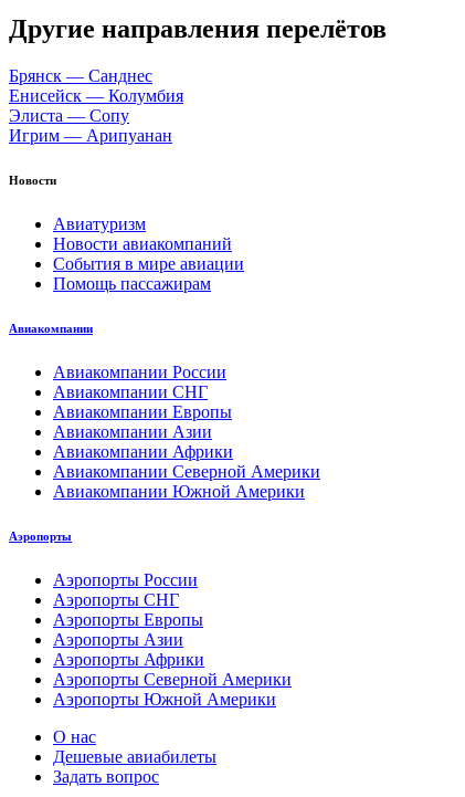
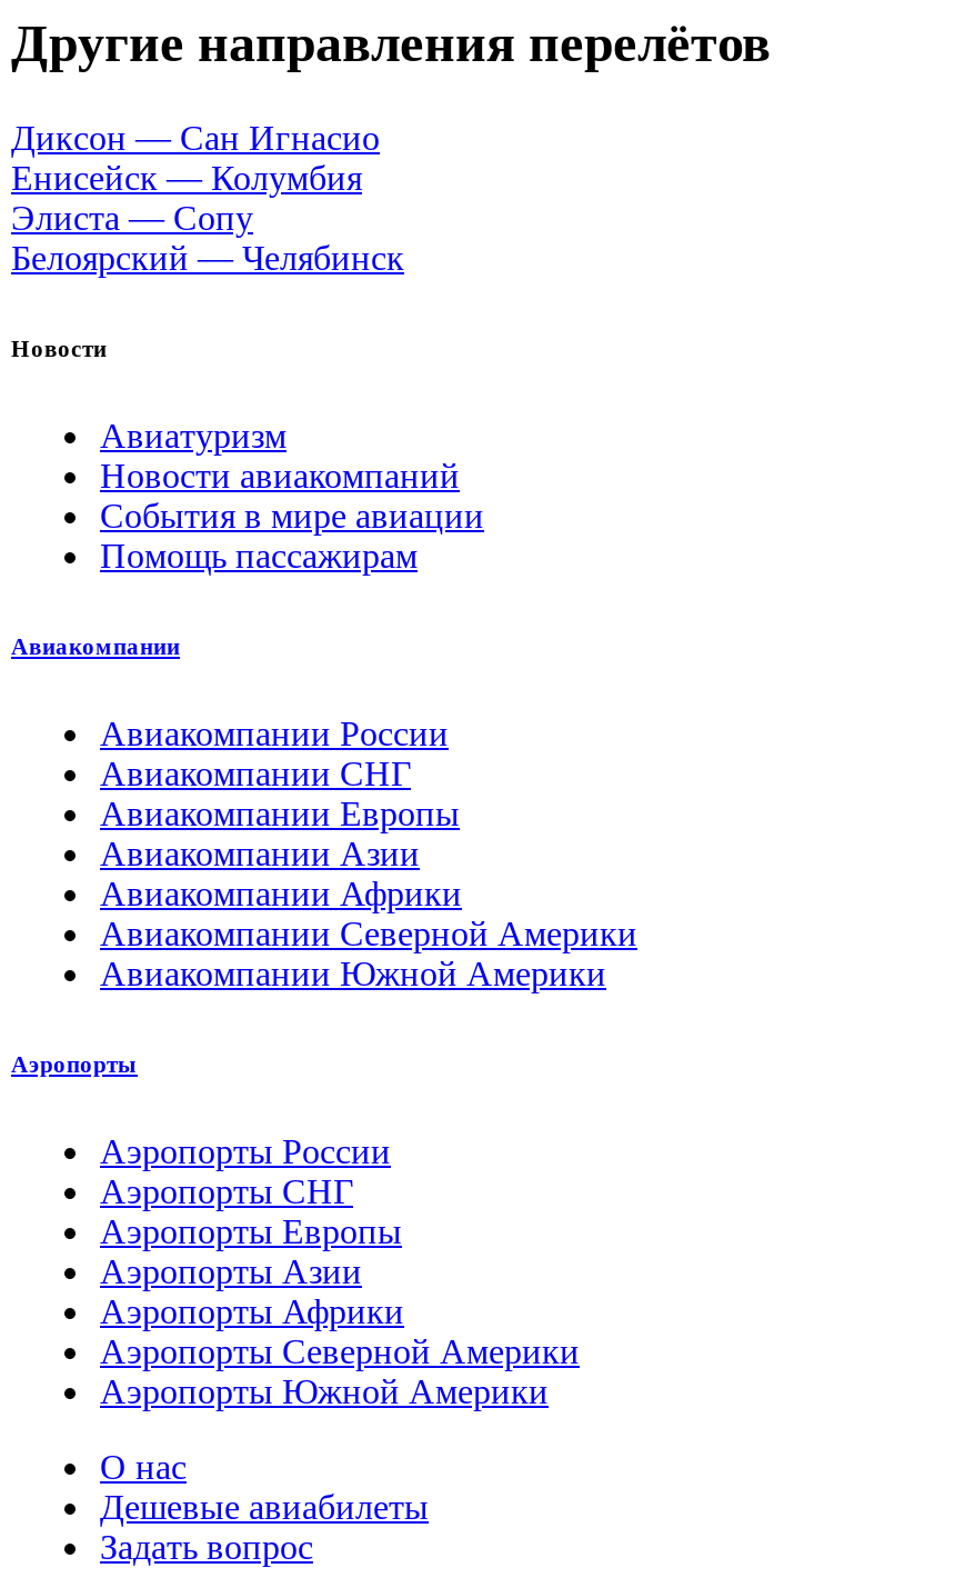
[9,67,152,85] Брянск — Санднес -> [11,119,380,157] Диксон — Сан Игнасио
[9,126,172,145] Игрим — Арипуанан -> [11,239,404,277] Белоярский — Челябинск

